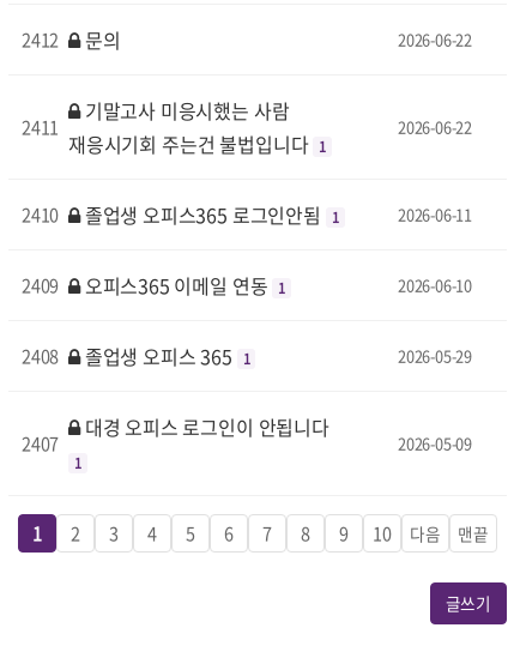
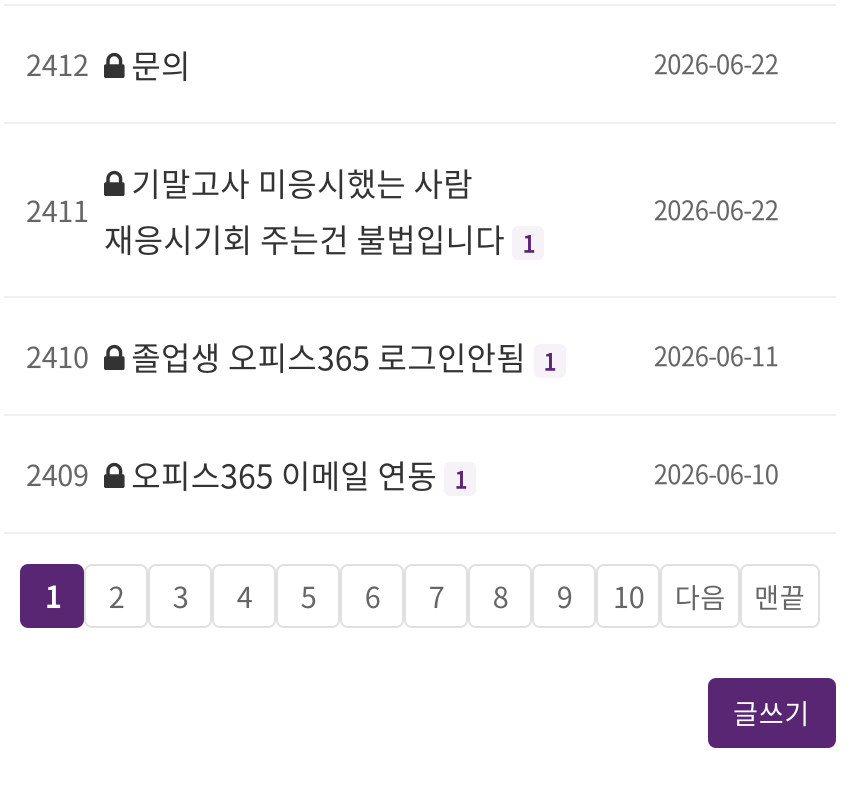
[22,342,472,457] 2408 | 졸업생 오피스 365 1 | 2026-05-29 | 2407 -> none
[74,412,329,473] 대경 오피스 로그인이 안됩니다 | 1 -> none
[398,431,472,454] 2026-05-09 -> none

